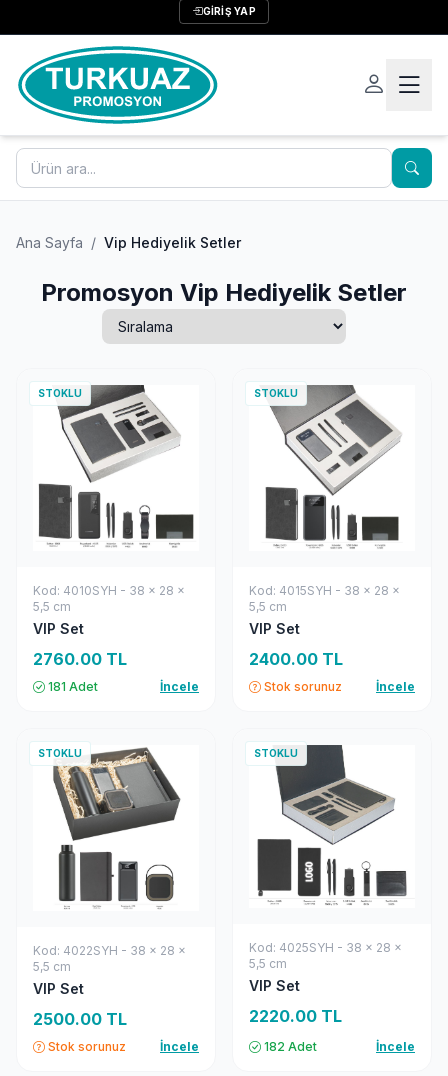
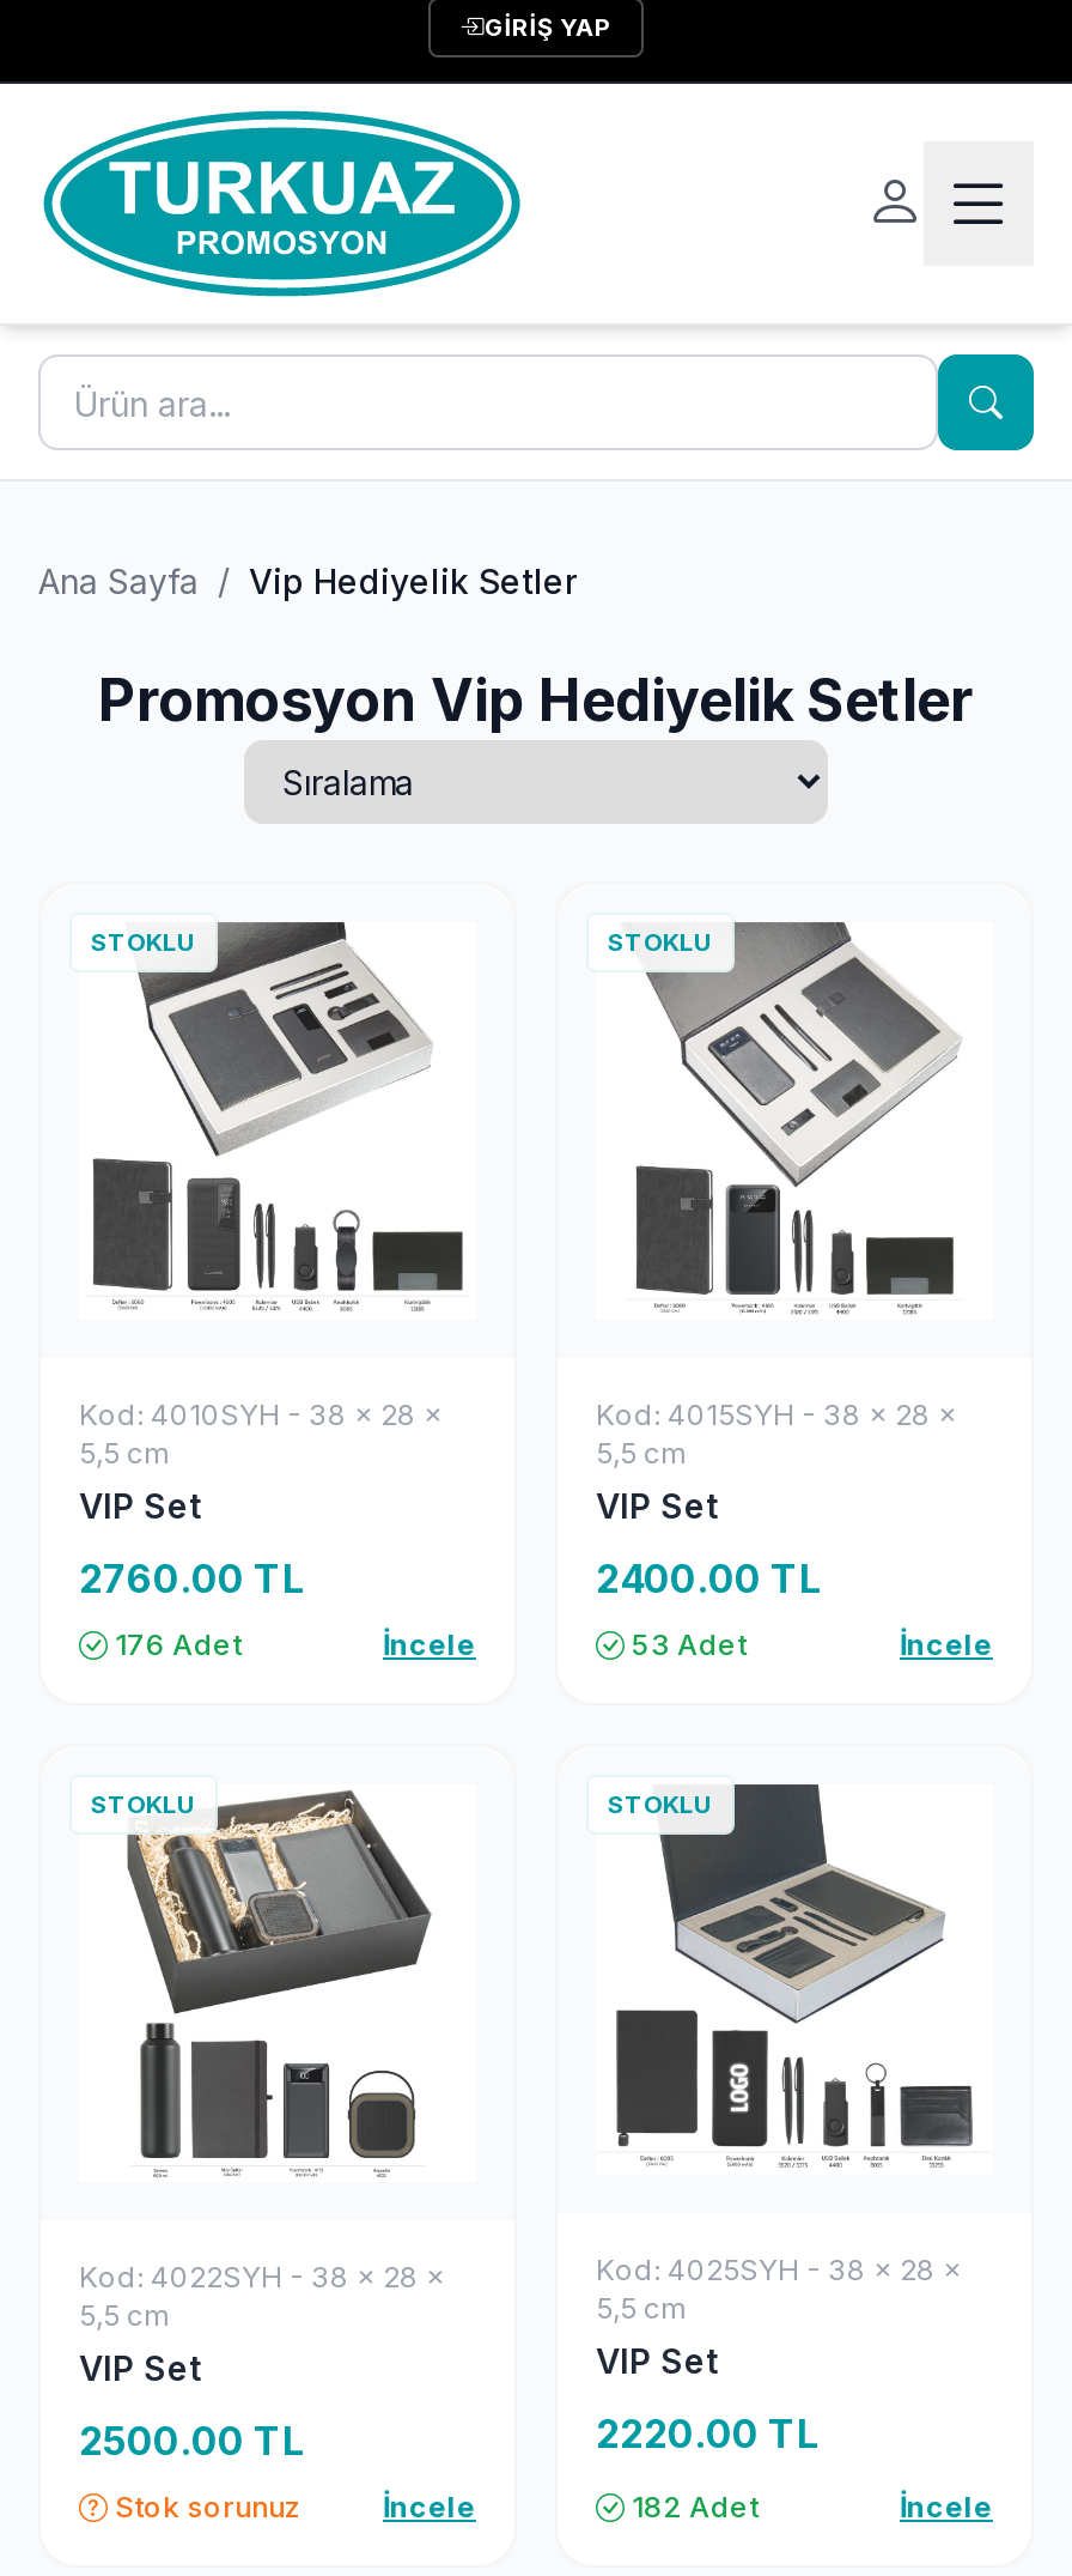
[45,679,98,694] 181 Adet -> [108,1626,242,1662] 176 Adet
[261,679,342,694] Stok sorunuz -> [625,1626,747,1662] 53 Adet

